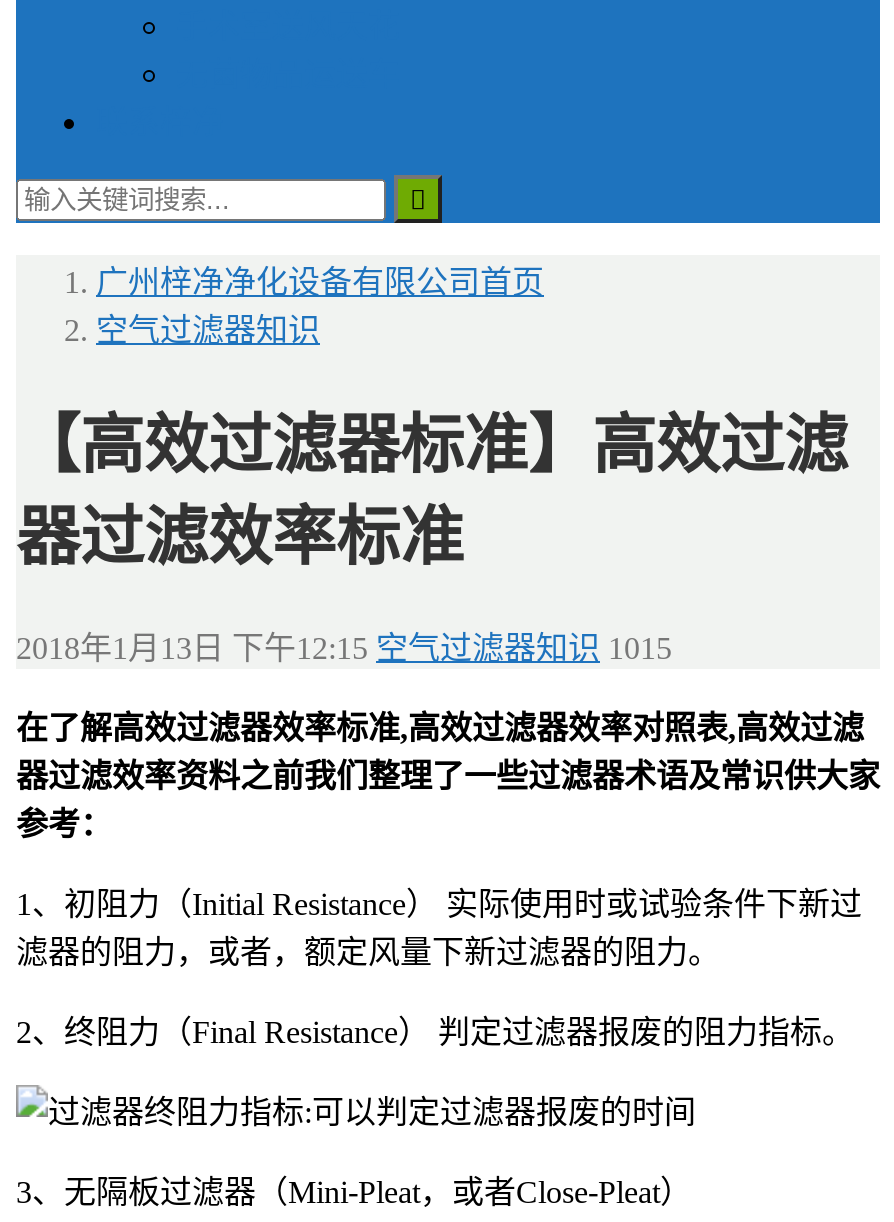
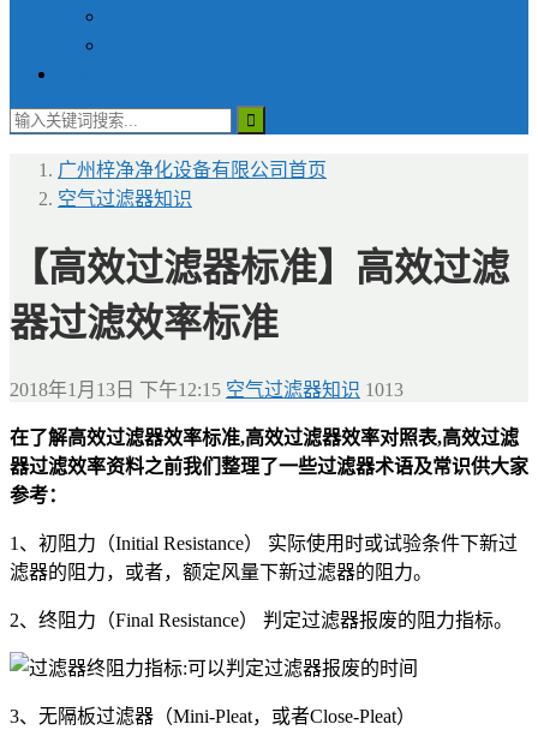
[16,631,672,665] 2018年1月13日 下午12:15 空气过滤器知识 1015 -> [10,379,403,400] 2018年1月13日 下午12:15 空气过滤器知识 1013

